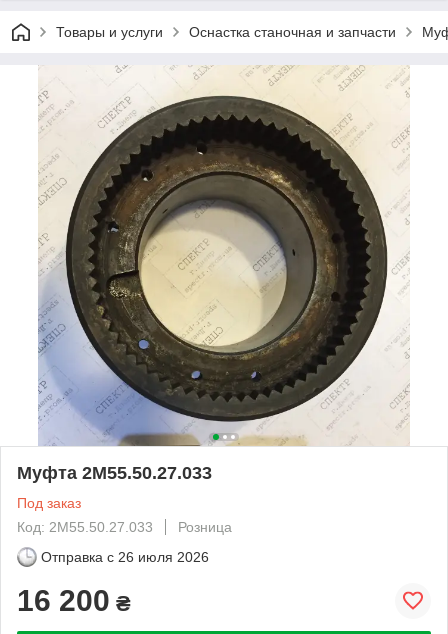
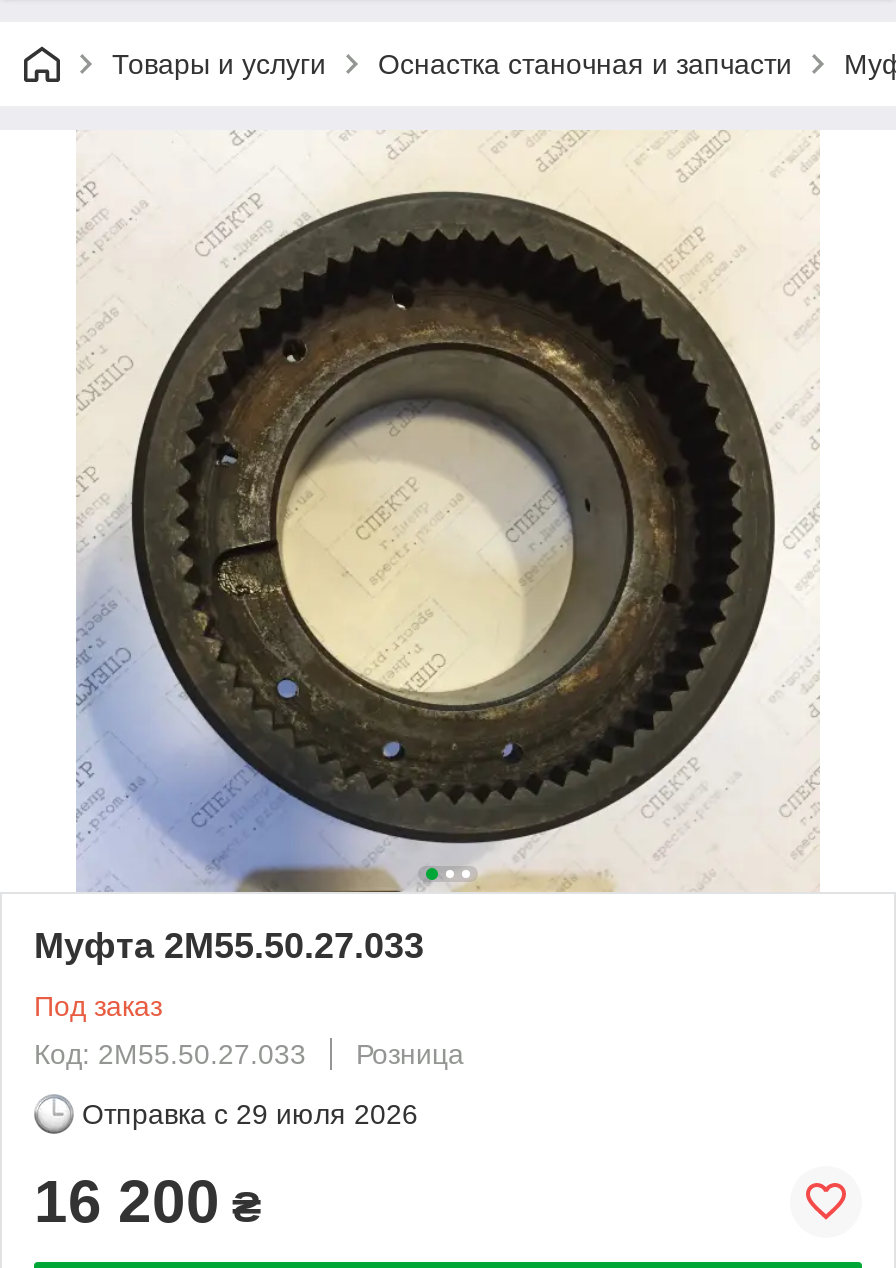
[41,549,209,565] Отправка с 26 июля 2026 -> [82,1098,418,1130] Отправка с 29 июля 2026

